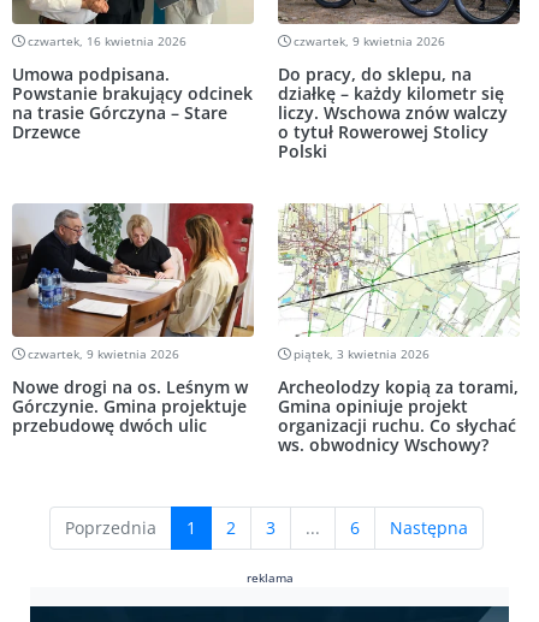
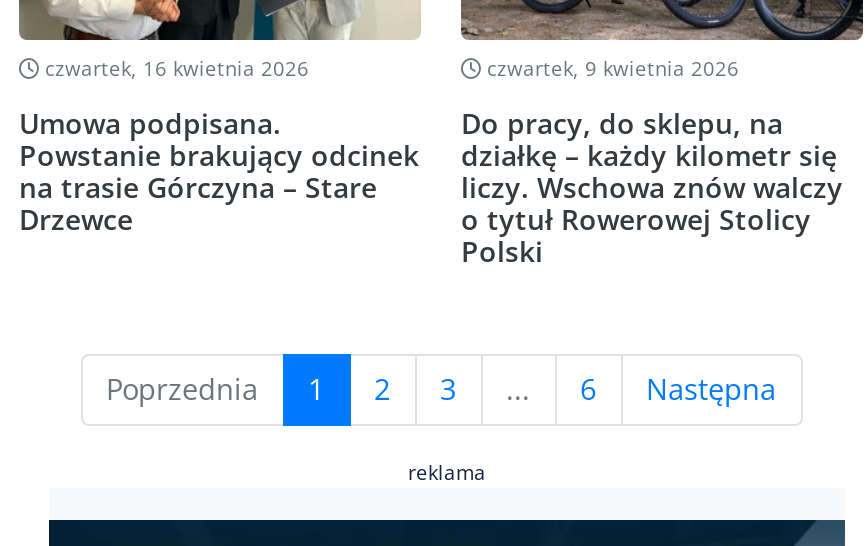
[11,202,255,436] [image] | czwartek, 9 kwietnia 2026 | Nowe drogi na os. Leśnym w | Górczynie. Gmina projektuje | przebudowę dwóch ulic -> none
[278,202,520,455] [image] | piątek, 3 kwietnia 2026 | Archeolodzy kopią za torami, | Gmina opiniuje projekt | organizacji ruchu. Co słychać | ws. obwodnicy Wschowy? -> none

